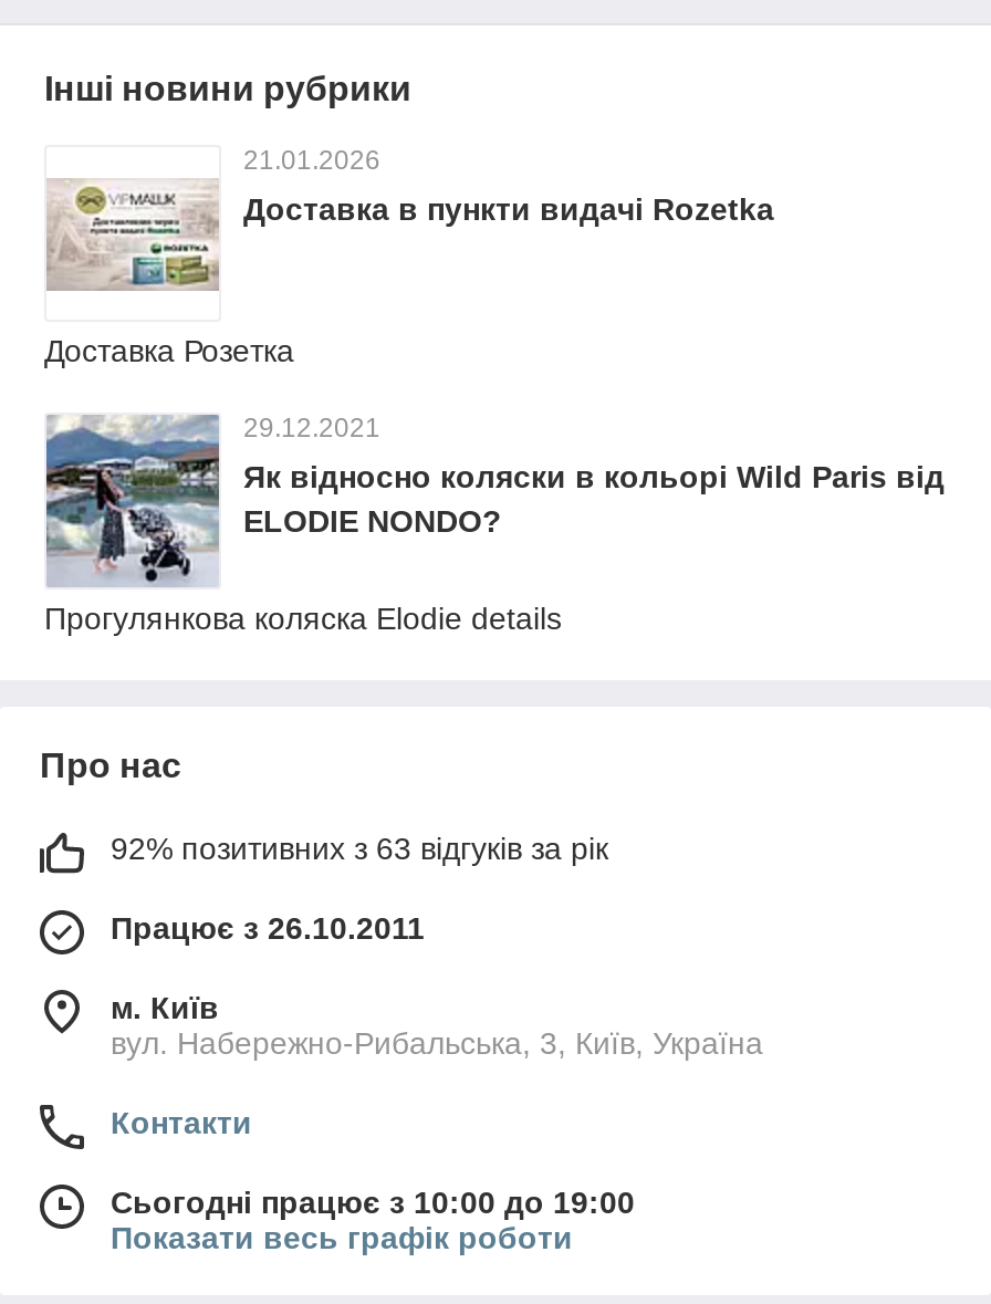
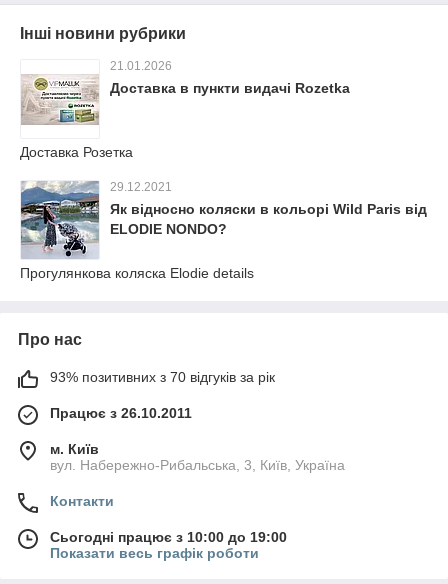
[111,831,608,866] 92% позитивних з 63 відгуків за рік -> [50,369,275,385] 93% позитивних з 70 відгуків за рік

